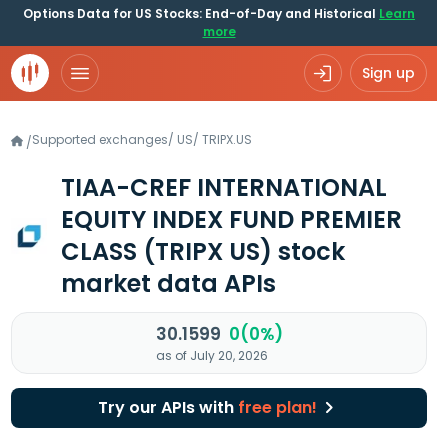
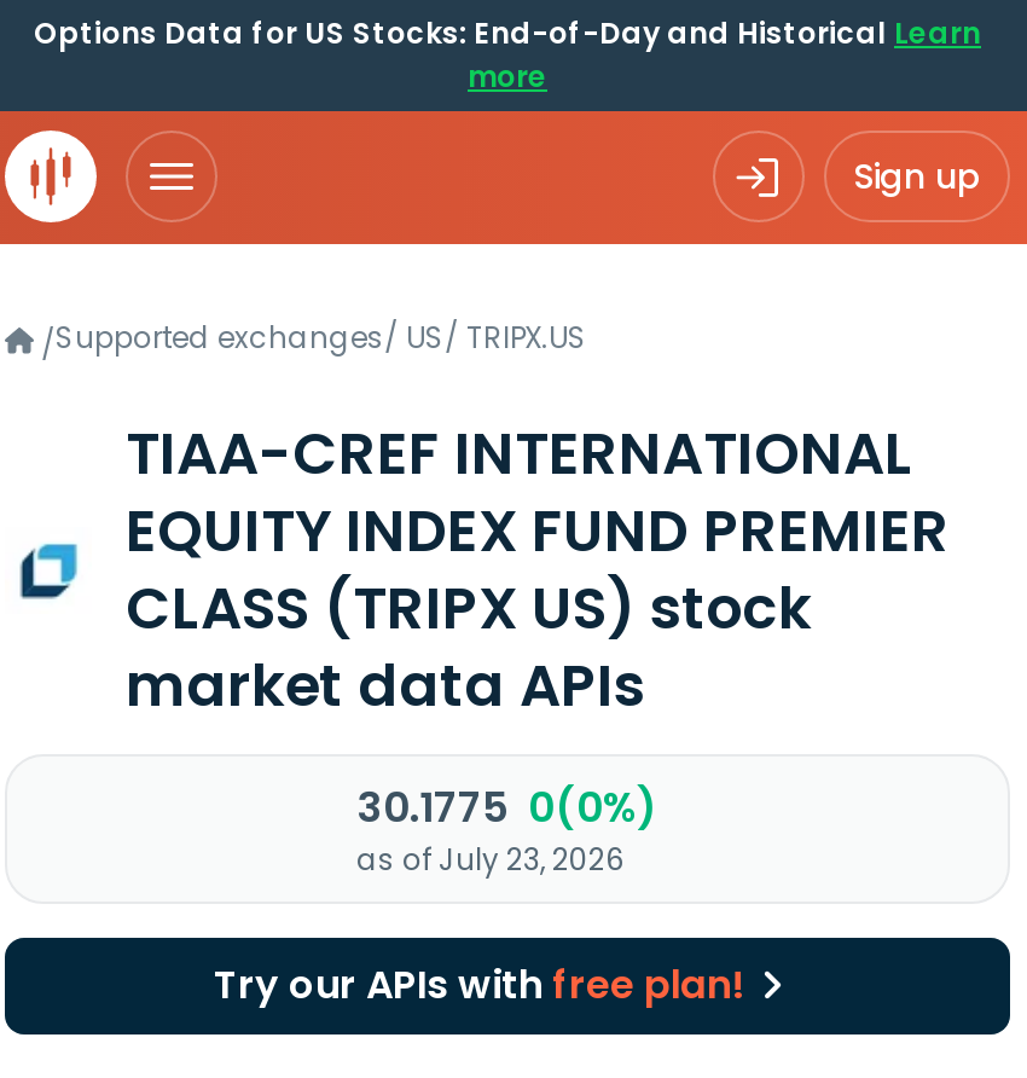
[155,322,282,346] 30.1599 0(0%) -> [356,778,658,836] 30.1775 0(0%)
[155,347,267,364] as of July 20, 2026 -> [356,839,625,880] as of July 23, 2026

